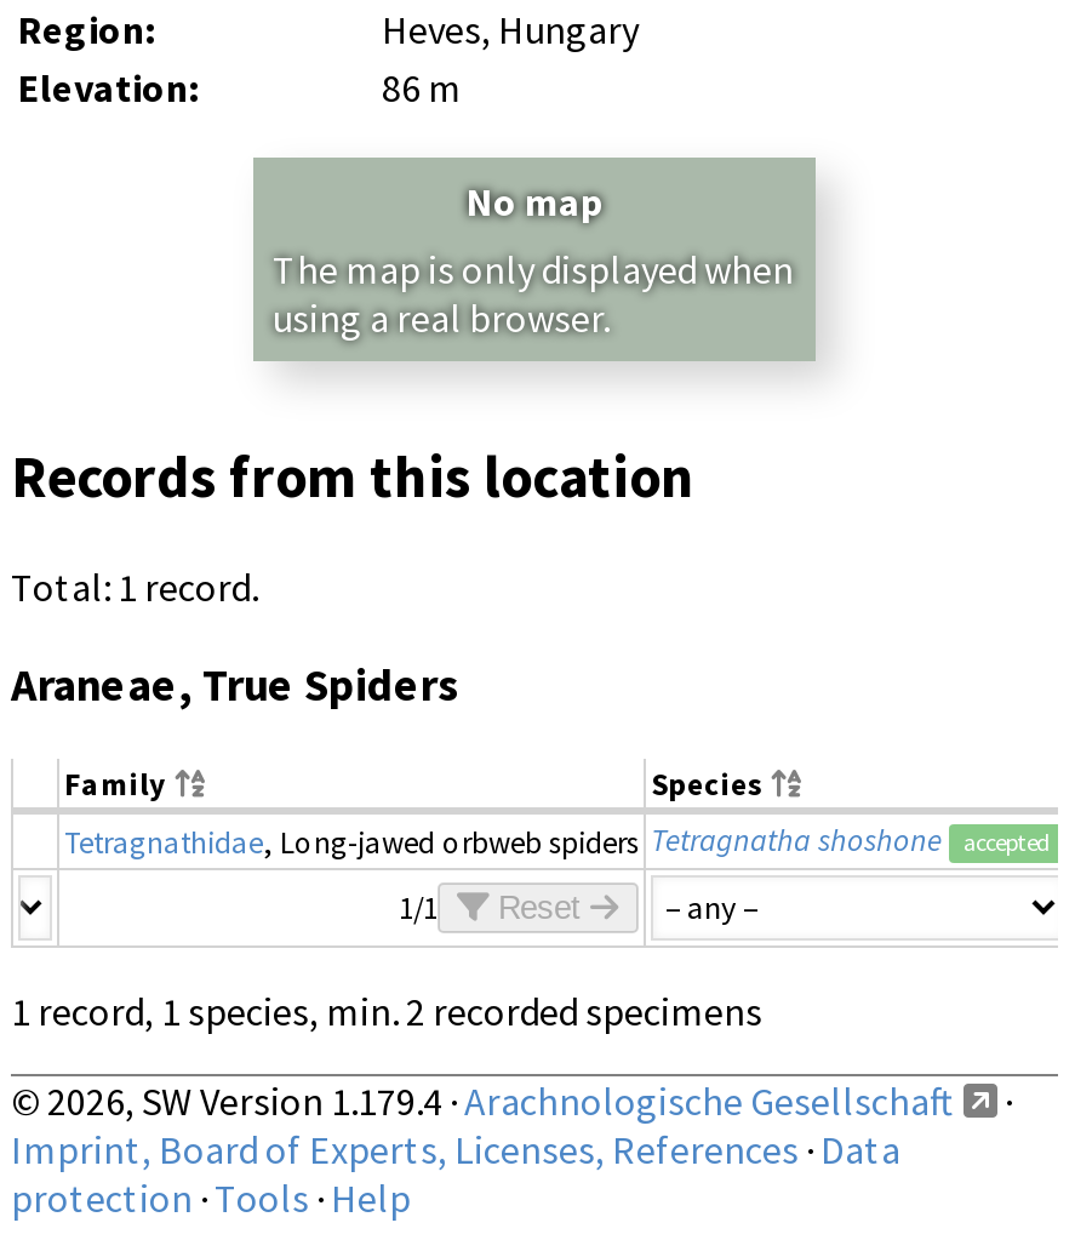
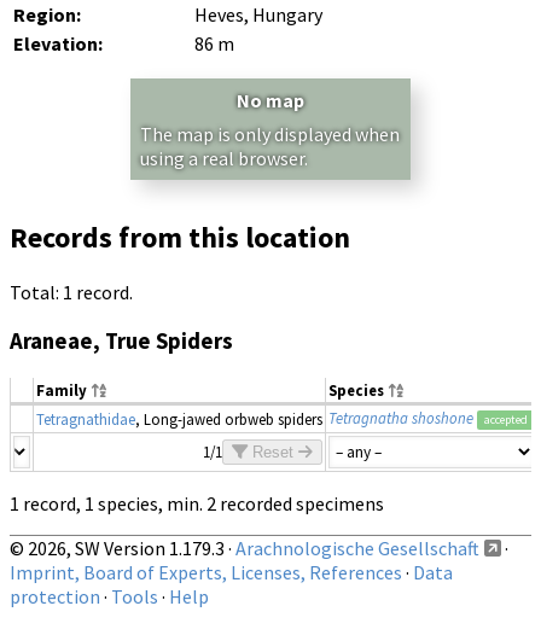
[11,1076,954,1124] © 2026, SW Version 1.179.4 ·Arachnologische Gesellschaft -> [10,536,479,560] © 2026, SW Version 1.179.3 ·Arachnologische Gesellschaft

